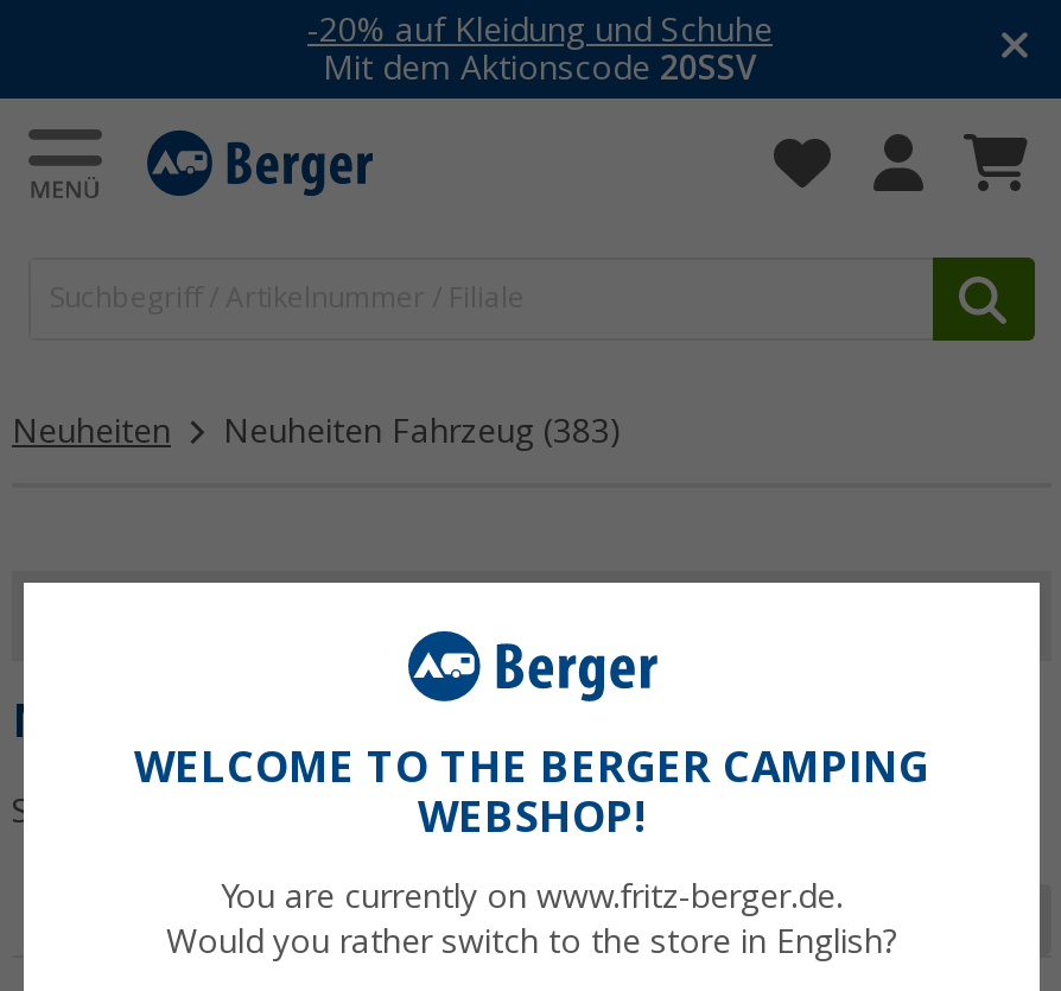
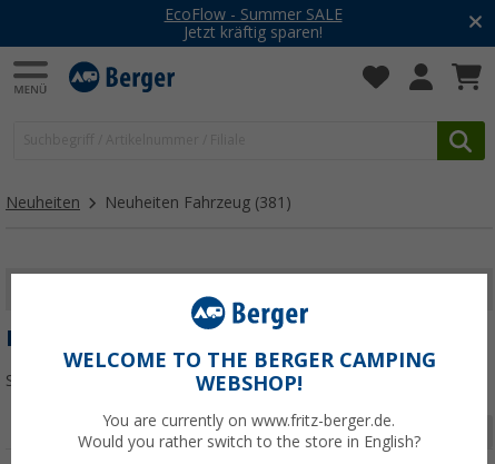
[307,11,773,87] -20% auf Kleidung und Schuhe | Mit dem Aktionscode 20SSV -> [164,6,342,41] EcoFlow - Summer SALE | Jetzt kräftig sparen!
[223,412,622,450] Neuheiten Fahrzeug (383) -> [105,194,291,211] Neuheiten Fahrzeug (381)

